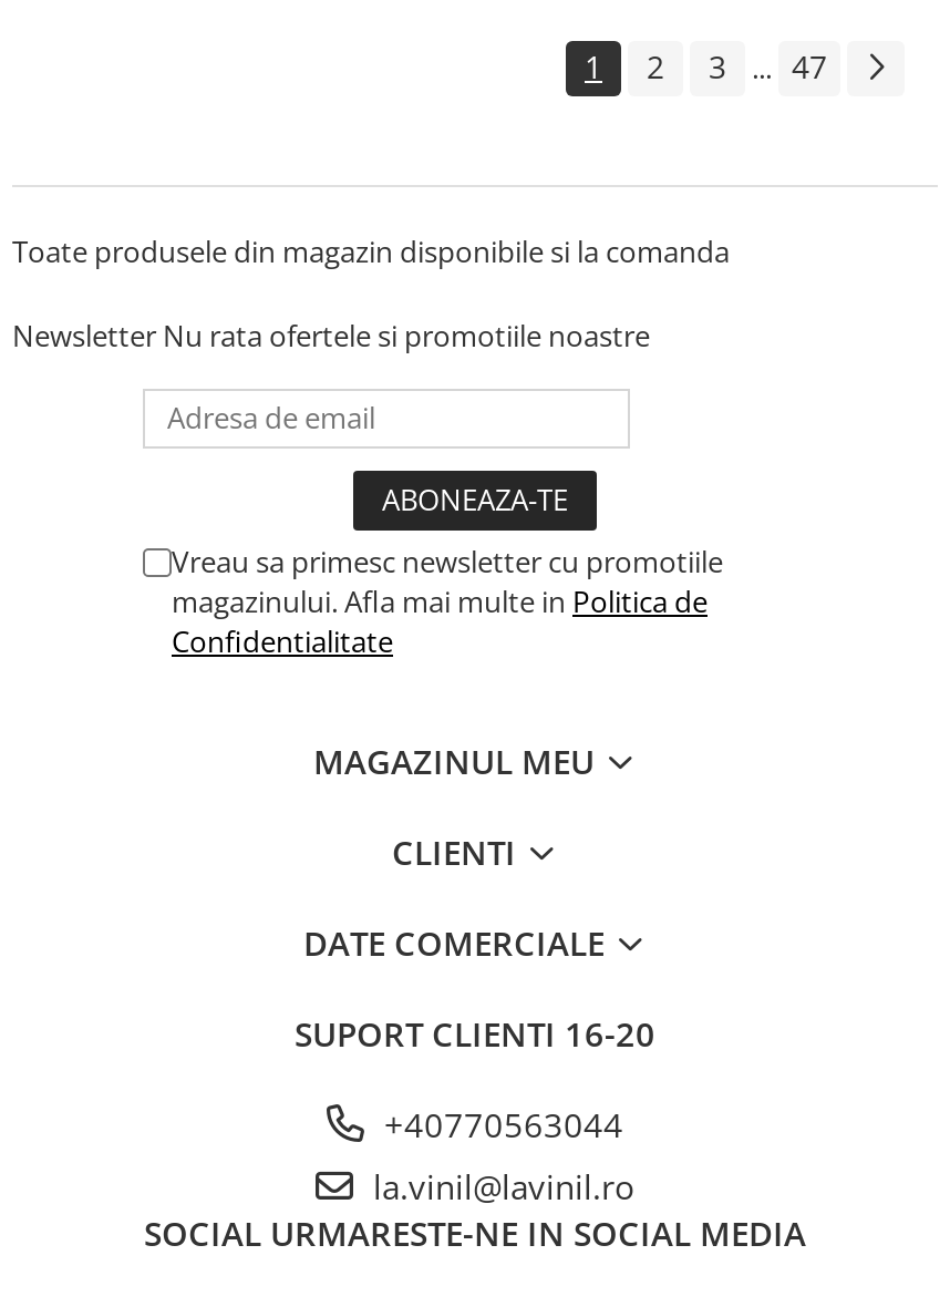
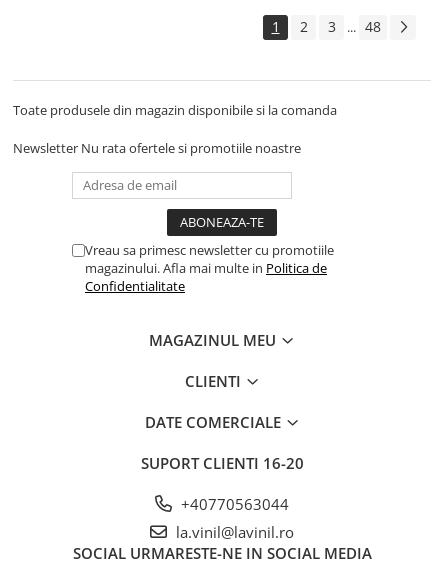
[585,46,827,88] 1 2 3 ... 47 -> [271,17,381,36] 1 2 3 ... 48

